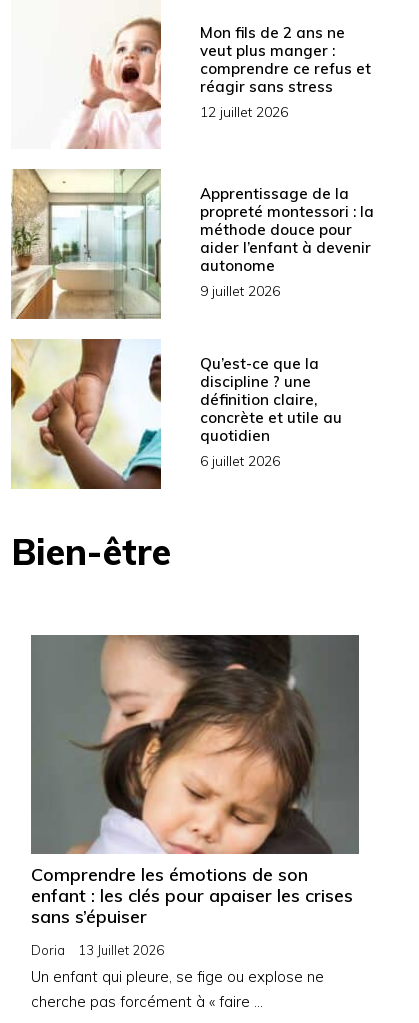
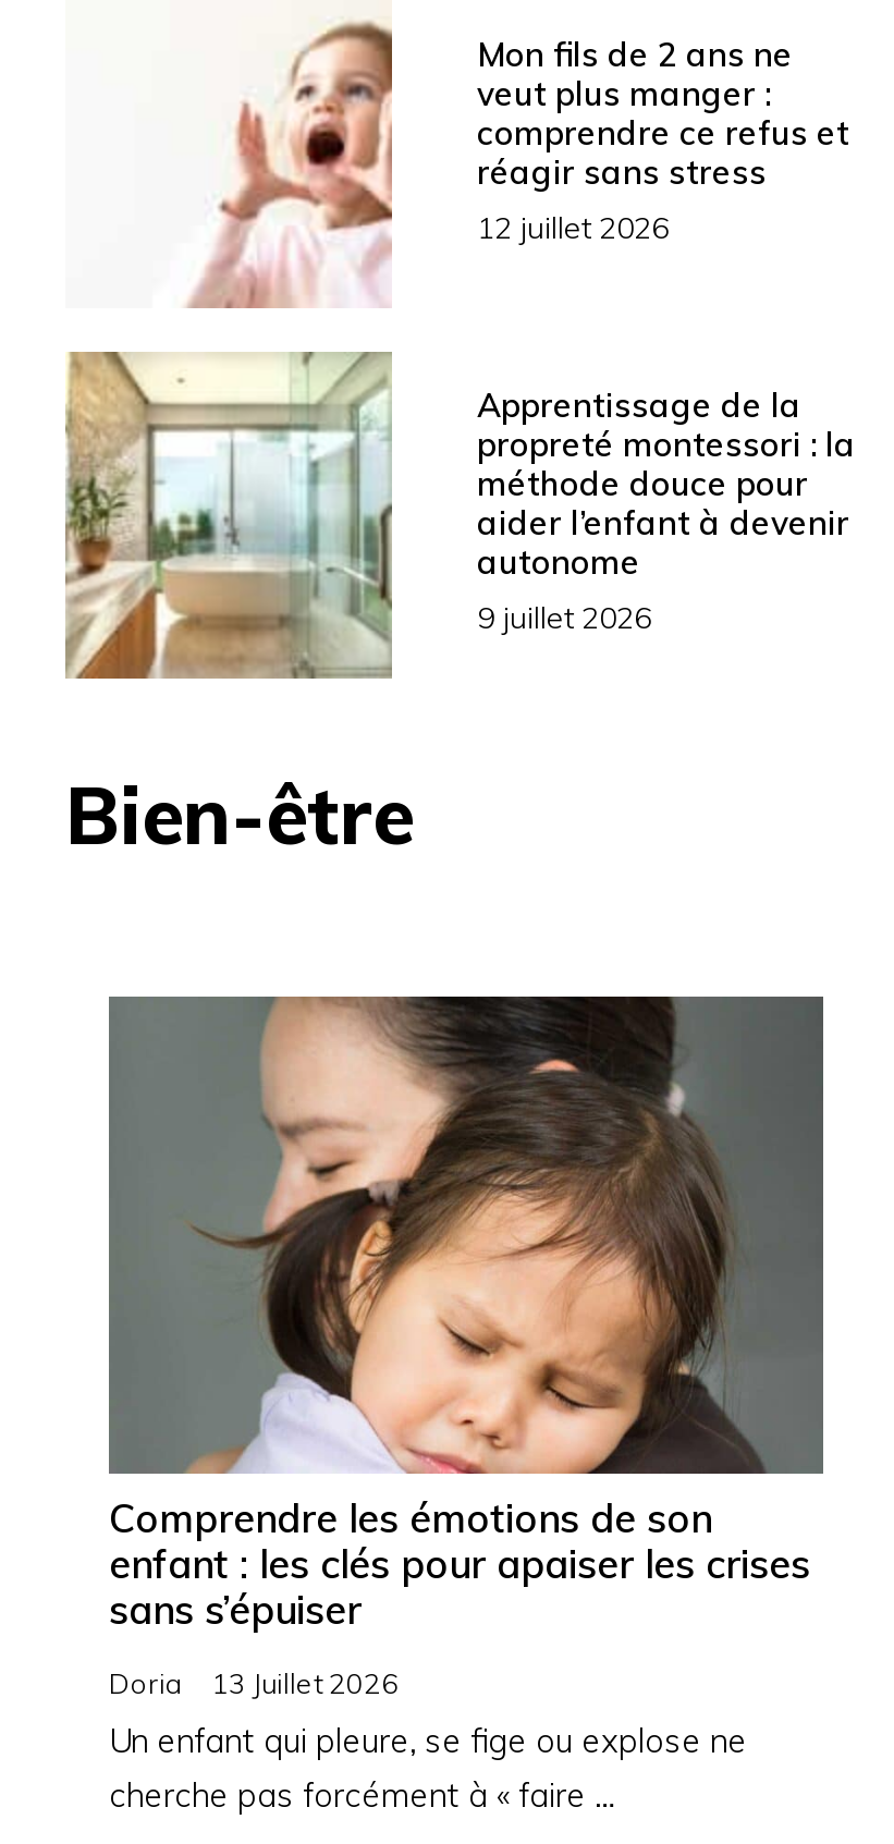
[10,338,342,489] [image] | Qu’est-ce que la | discipline ? une | définition claire, | concrète et utile au | quotidien | 6 juillet 2026 -> none

